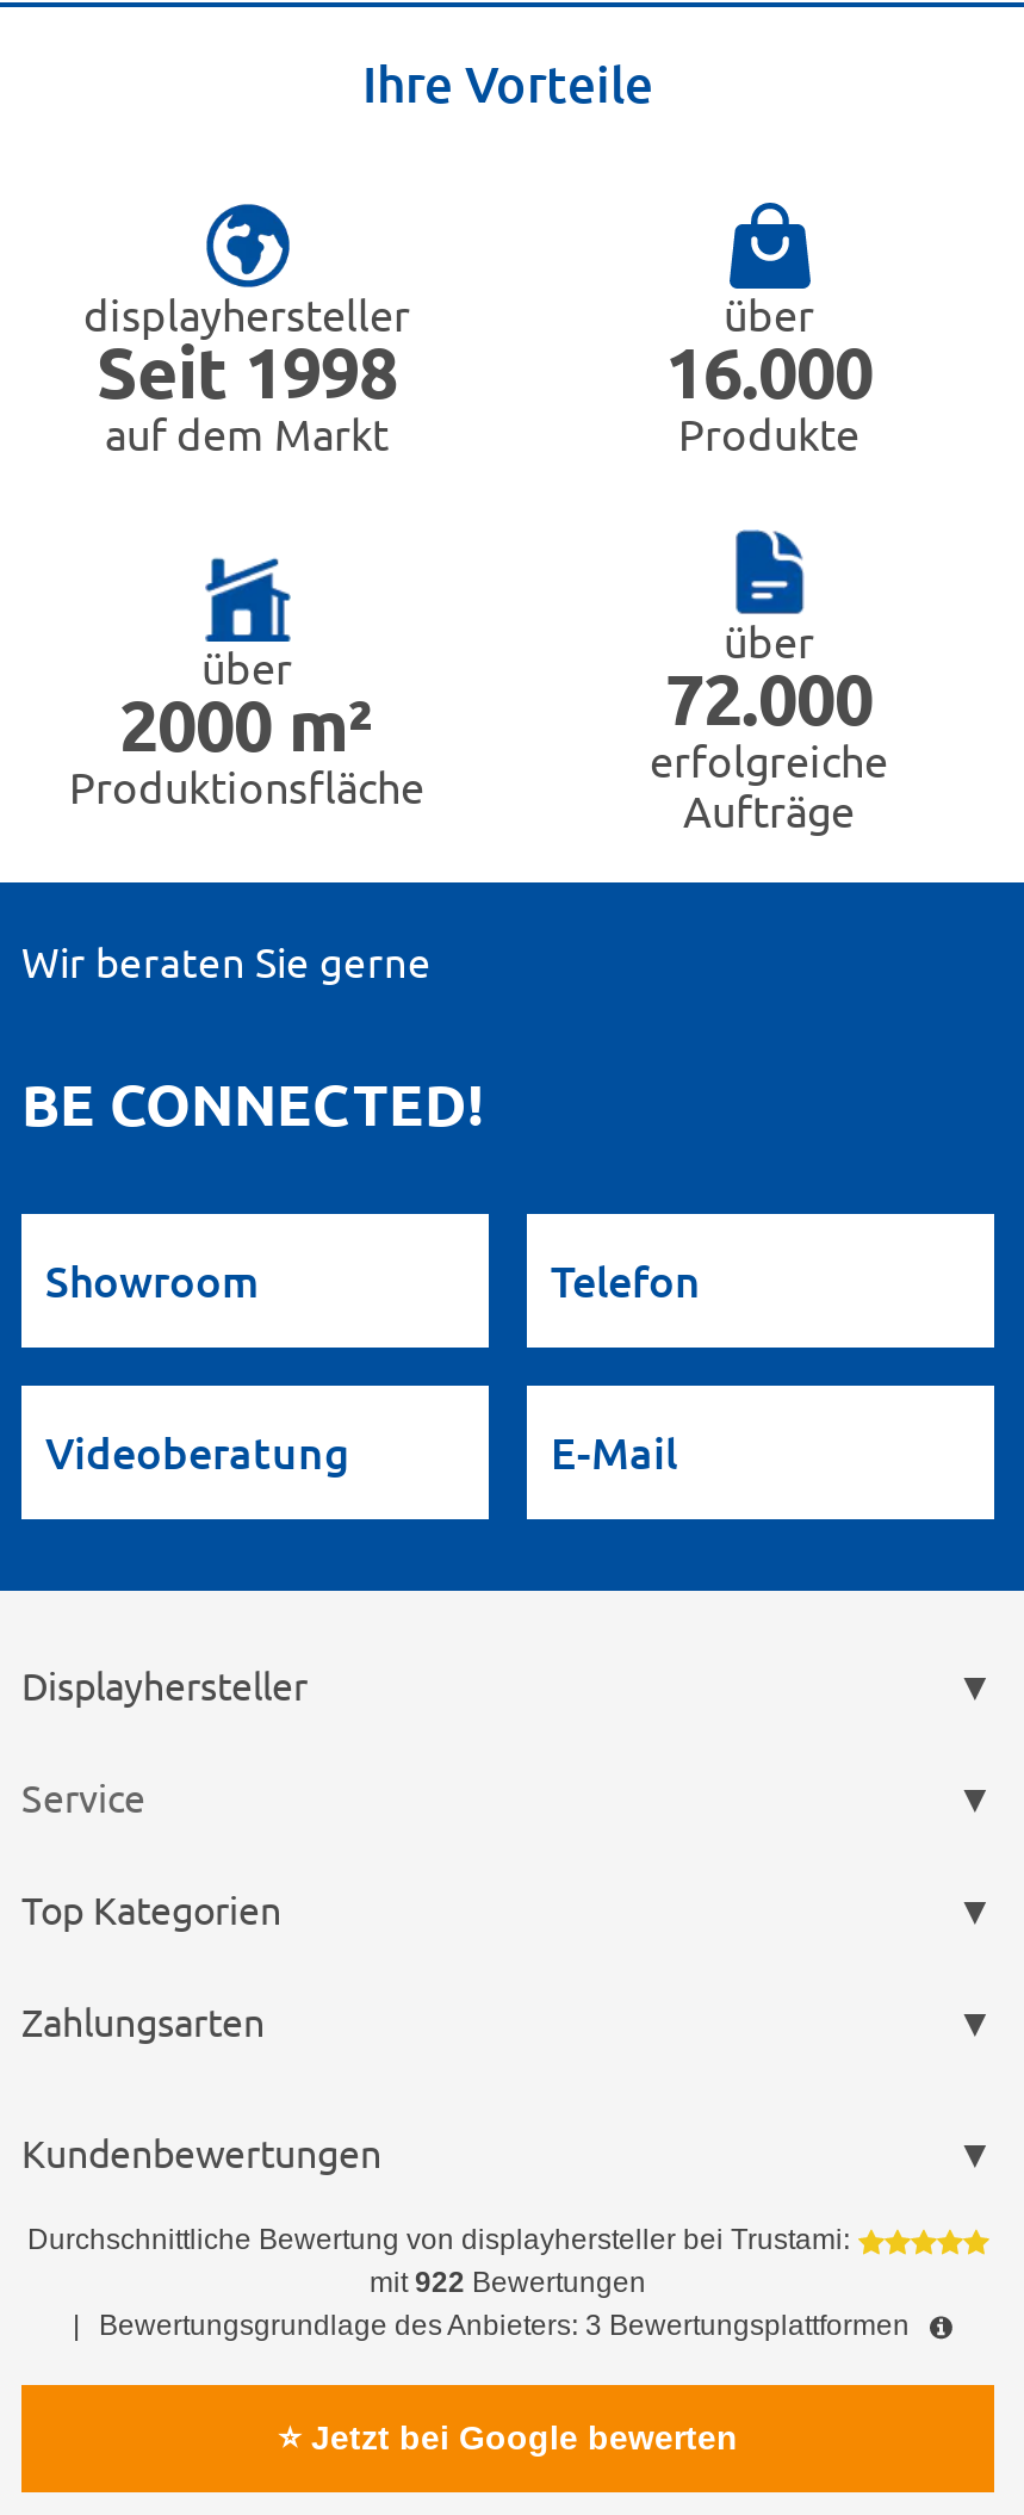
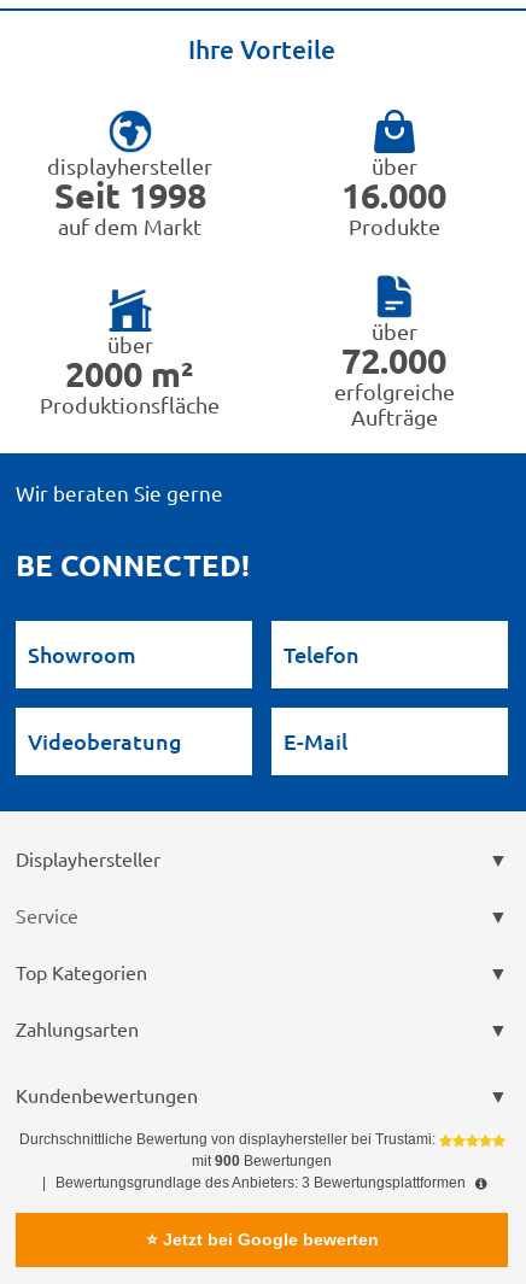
[370,2266,646,2299] mit 922 Bewertungen -> [192,1153,332,1169] mit 900 Bewertungen

